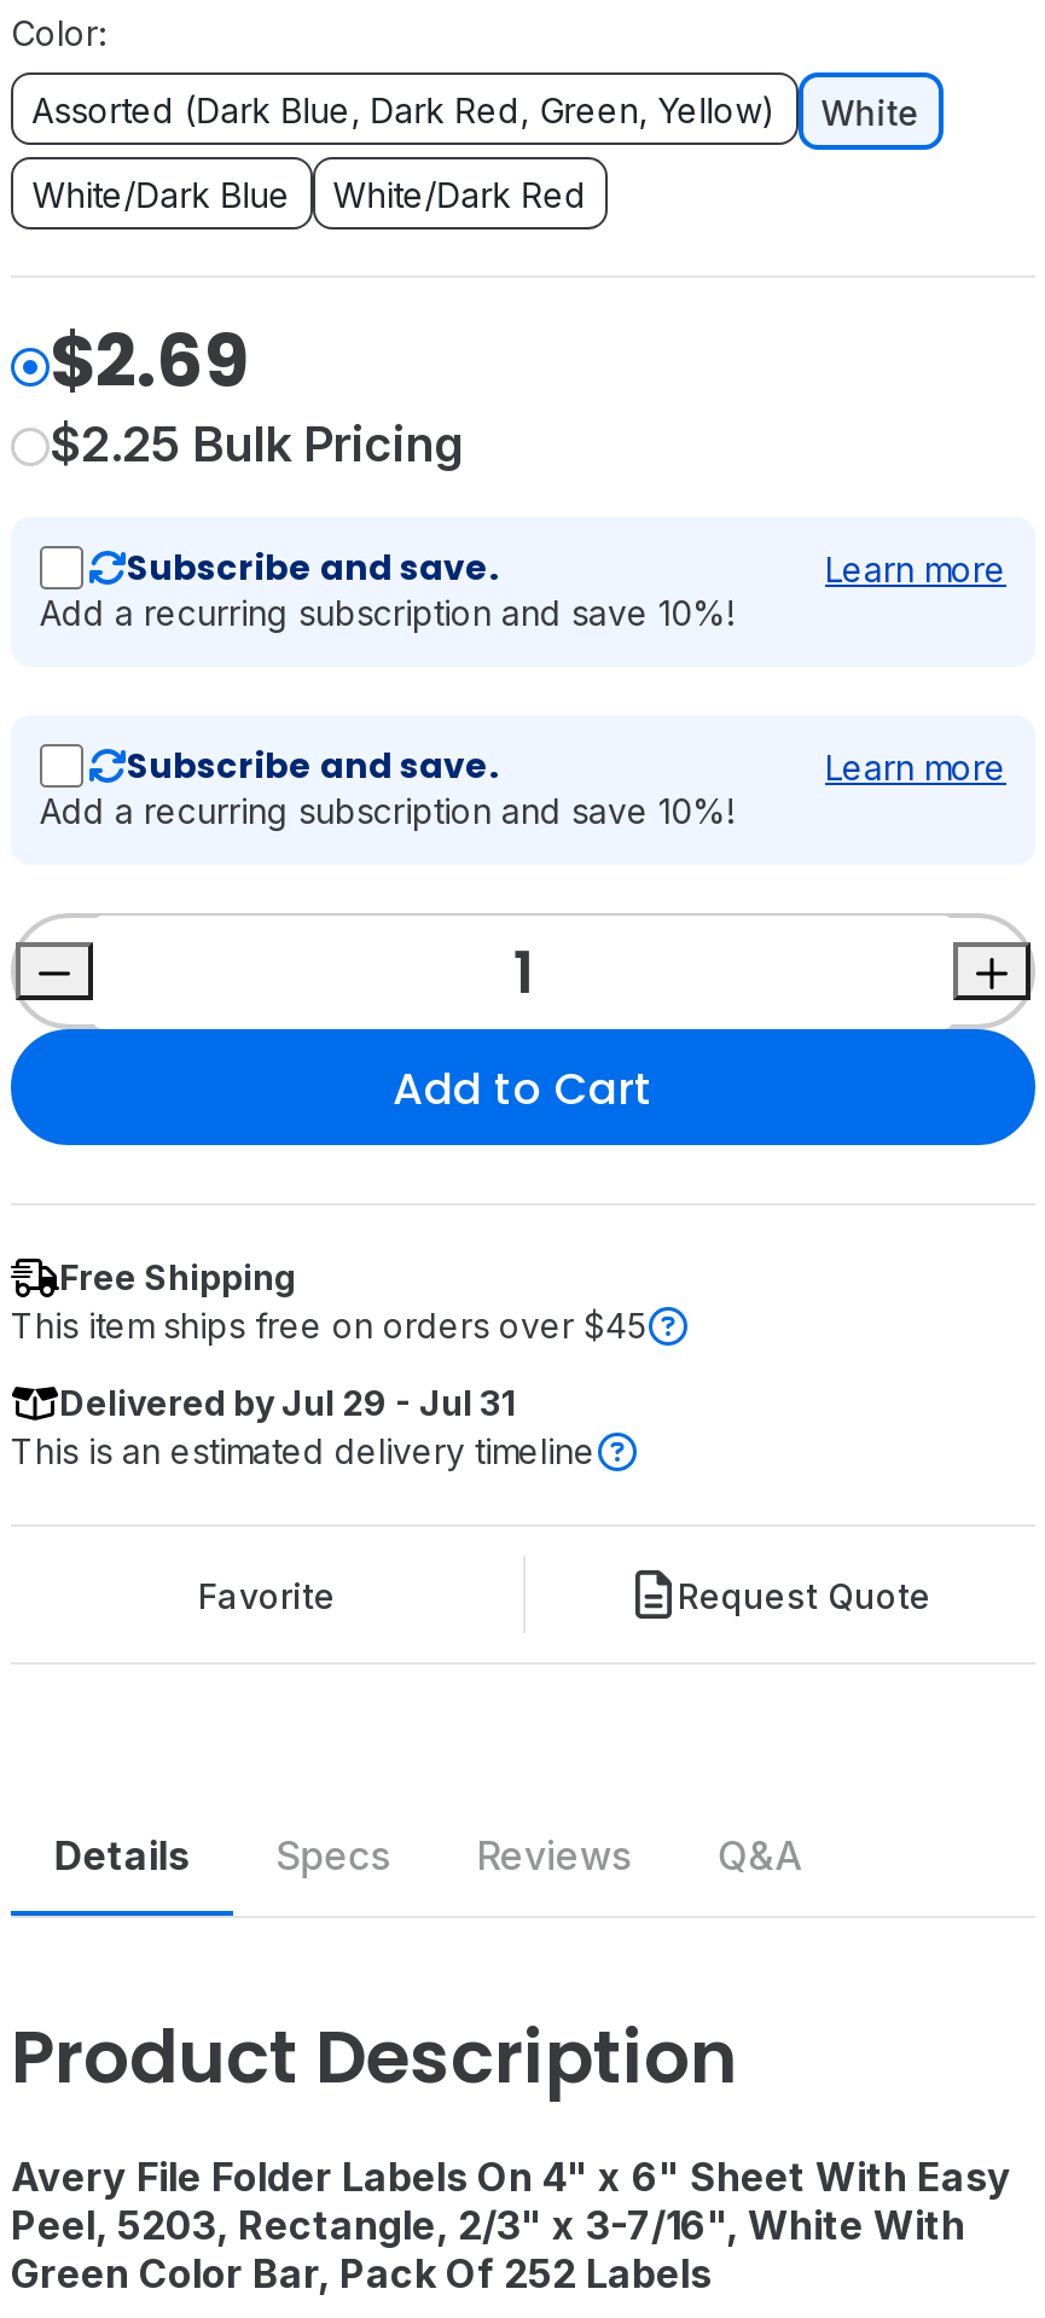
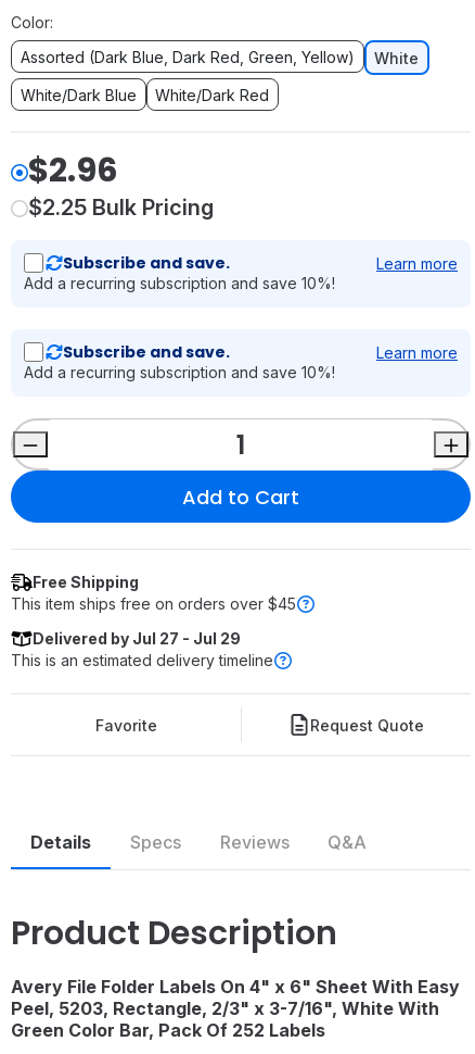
[50,312,250,413] $2.69 -> [28,148,118,193] $2.96
[59,1382,516,1423] Delivered by Jul 29 - Jul 31 -> [33,629,241,648] Delivered by Jul 27 - Jul 29

